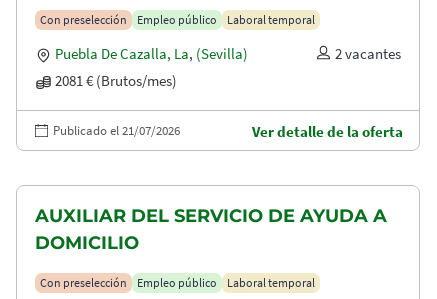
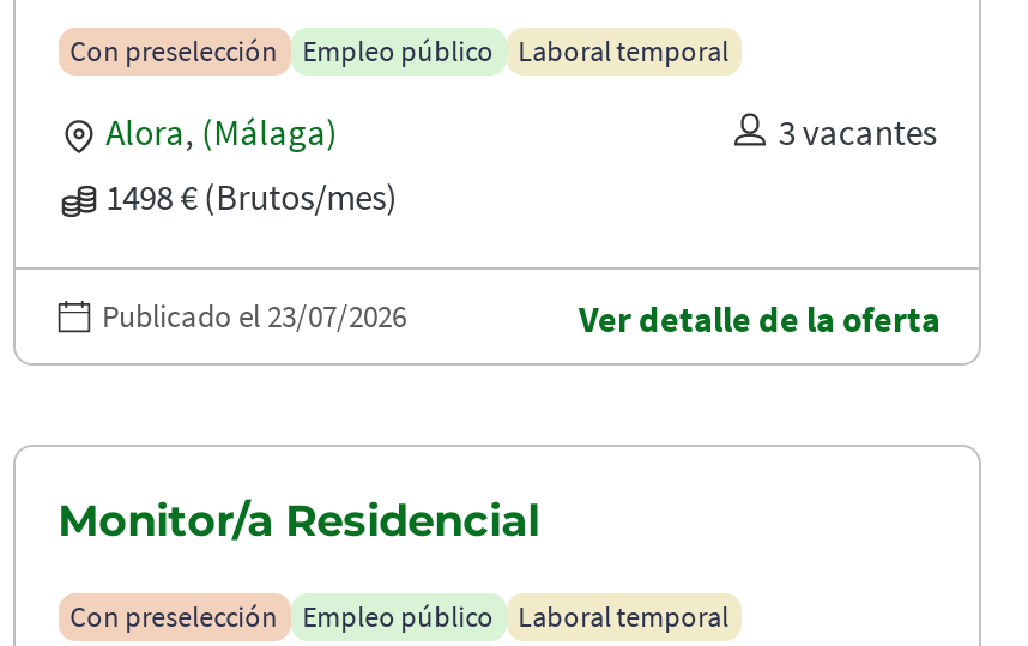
[55,44,401,90] Puebla De Cazalla, La, (Sevilla) | 2 vacantes | 2081 € (Brutos/mes) -> [106,108,937,219] Alora, (Málaga) | 3 vacantes | 1498 € (Brutos/mes)
[53,122,180,139] Publicado el 21/07/2026 -> [102,295,406,336] Publicado el 23/07/2026
[35,205,387,254] AUXILIAR DEL SERVICIO DE AYUDA A | DOMICILIO -> [58,494,539,547] Monitor/a Residencial

